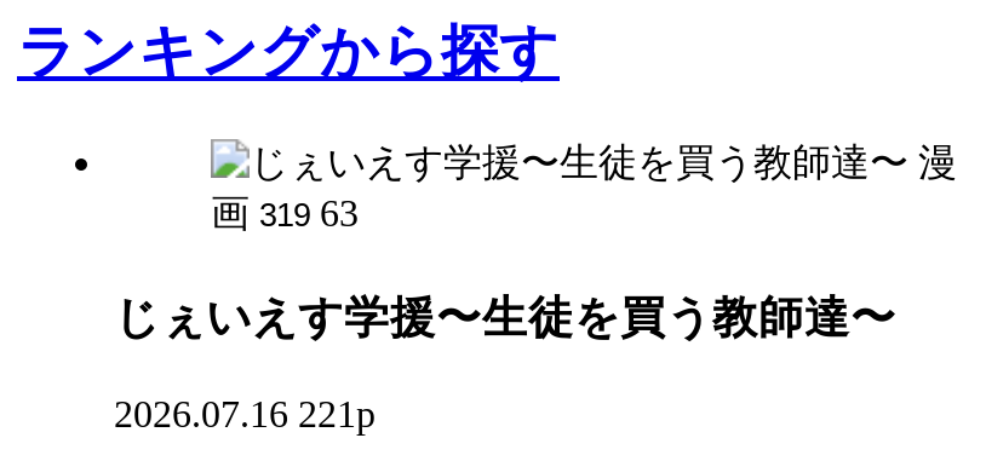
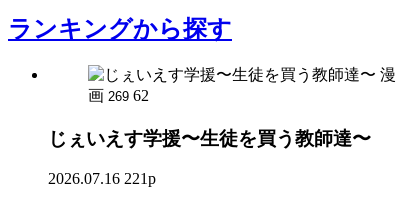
[211,192,359,234] 画 319 63 -> [88,87,149,104] 画 269 62

